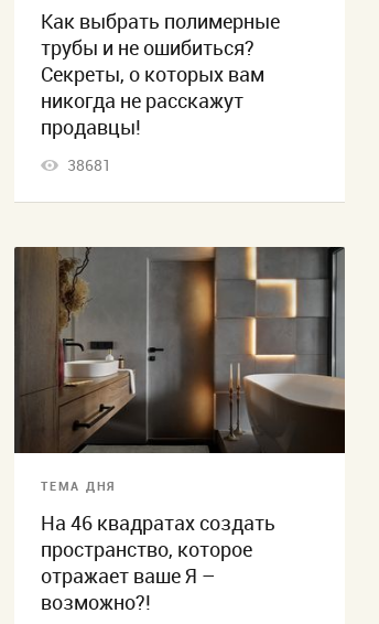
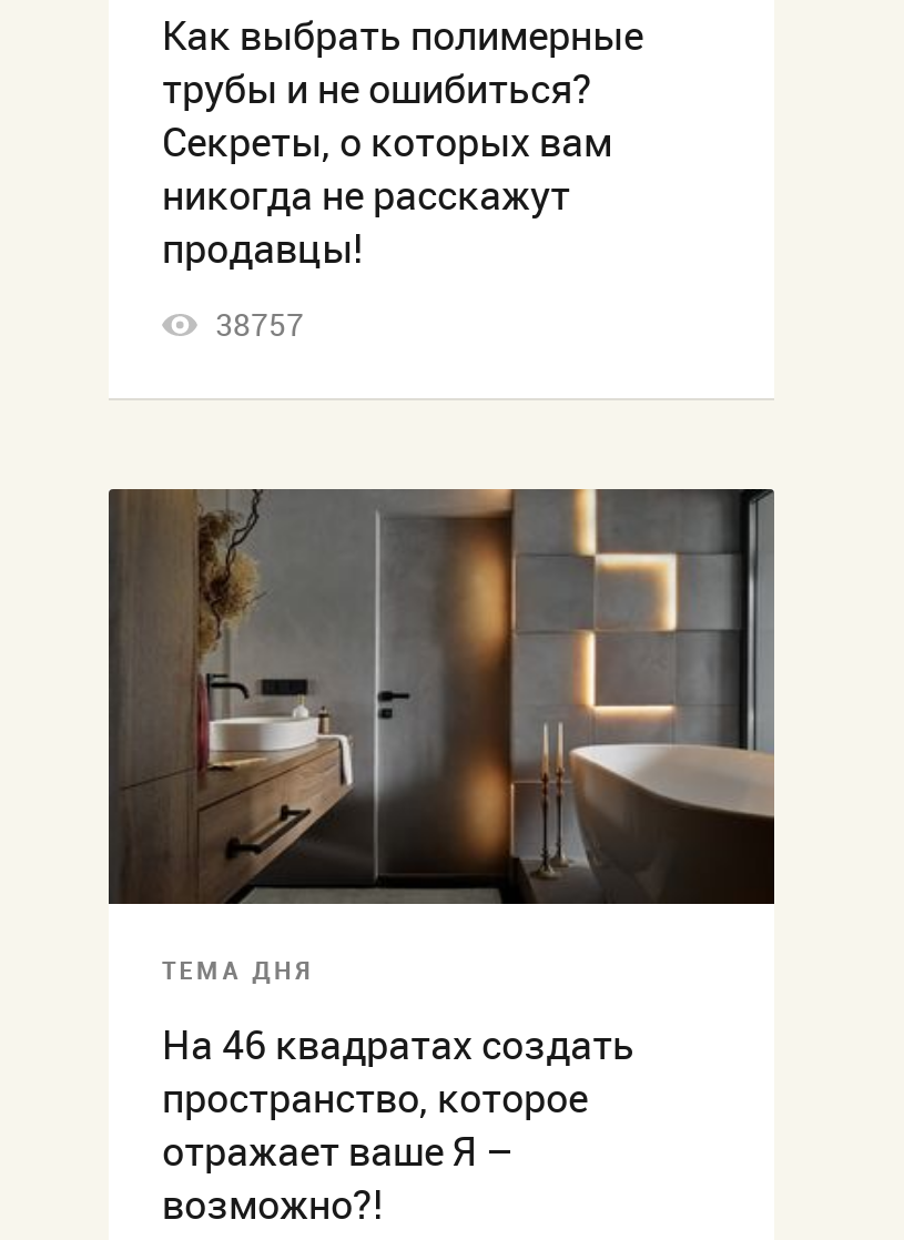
[67,157,111,174] 38681 -> [215,307,304,343] 38757

